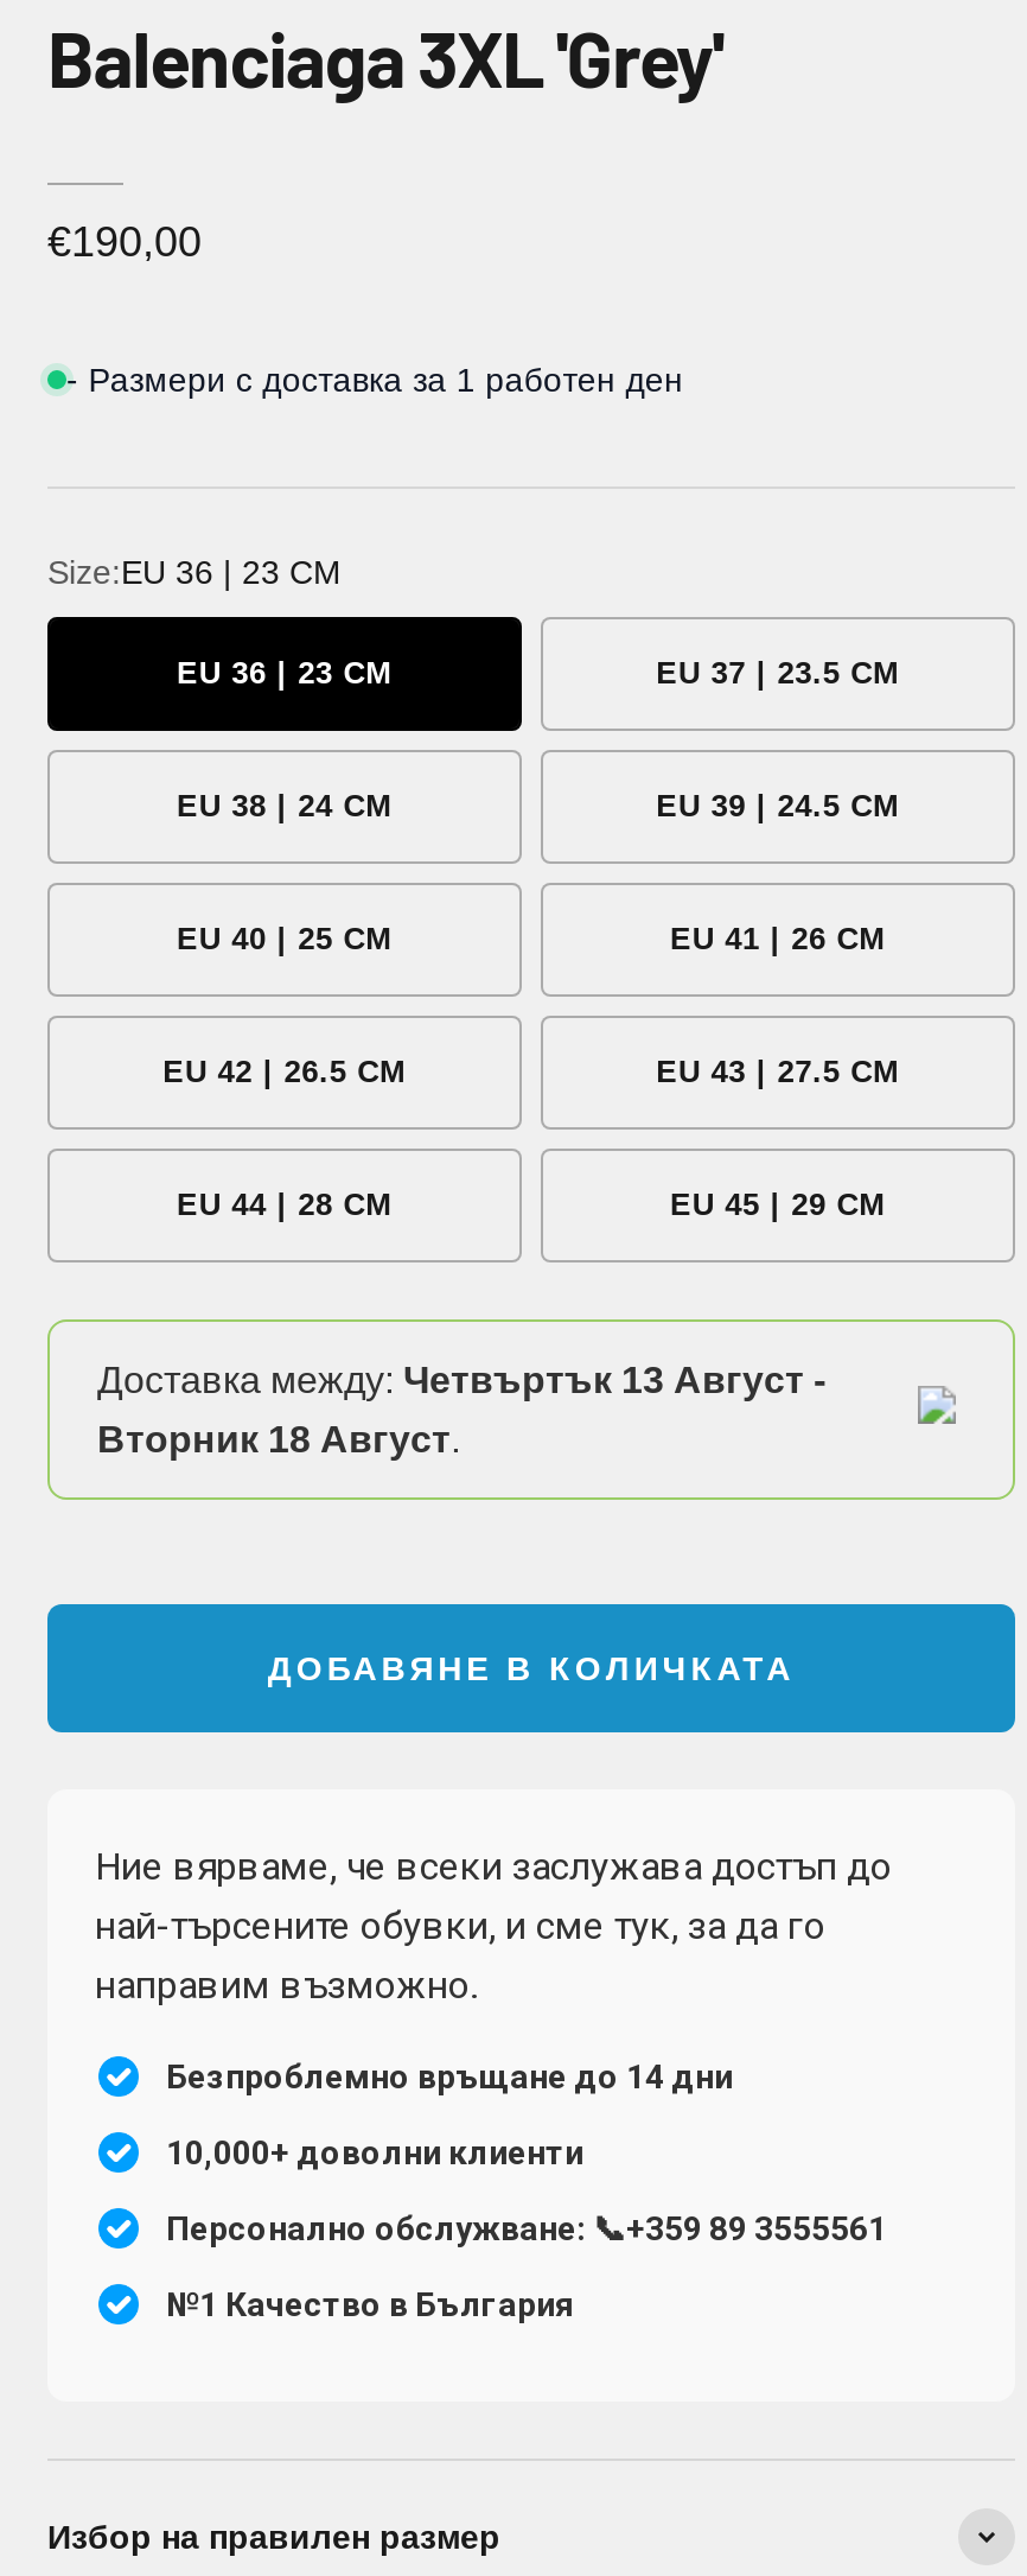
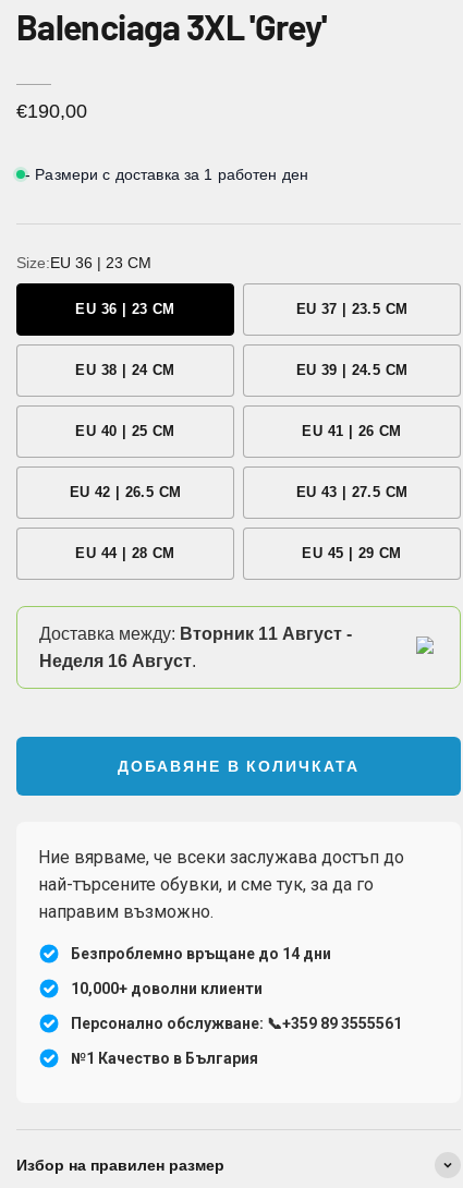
[97,1360,825,1400] Доставка между: Четвъртък 13 Август - -> [39,624,352,643] Доставка между: Вторник 11 Август -
[97,1419,460,1459] Вторник 18 Август. -> [39,652,196,670] Неделя 16 Август.

